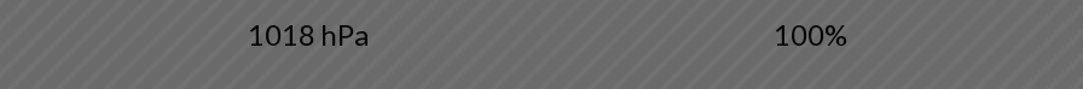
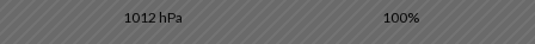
[248,17,369,53] 1018 hPa -> [122,9,182,26] 1012 hPa

